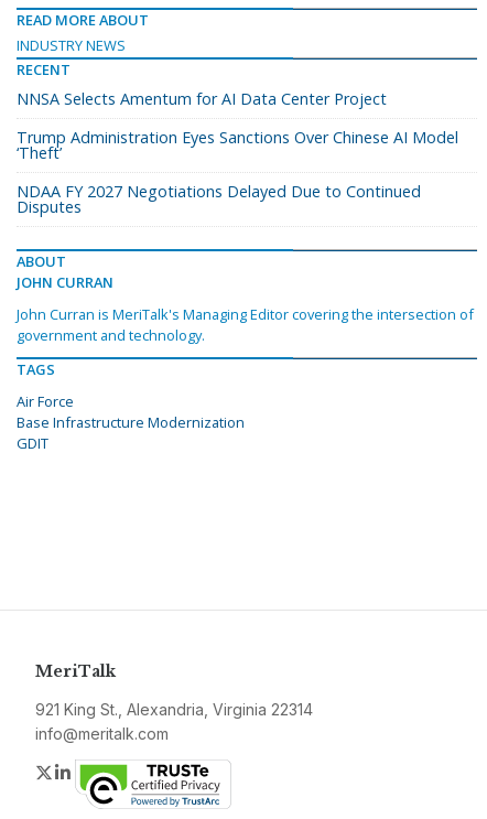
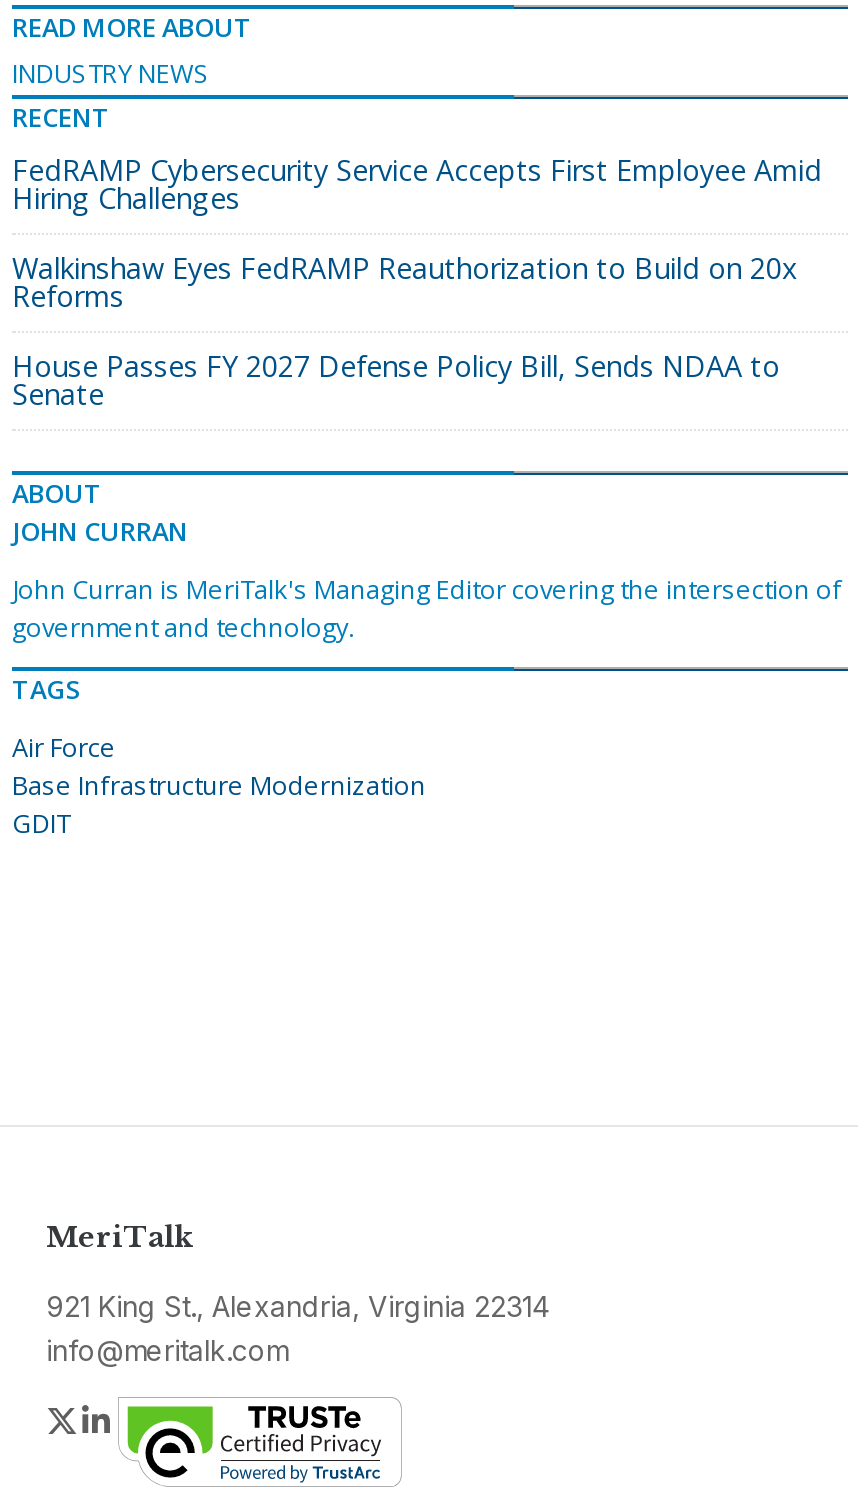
[17,88,387,109] NNSA Selects Amentum for AI Data Center Project -> [12,151,822,217] FedRAMP Cybersecurity Service Accepts First Employee Amid | Hiring Challenges
[17,127,458,163] Trump Administration Eyes Sanctions Over Chinese AI Model | ‘Theft’ -> [12,249,798,315] Walkinshaw Eyes FedRAMP Reauthorization to Build on 20x | Reforms
[17,181,421,217] NDAA FY 2027 Negotiations Delayed Due to Continued | Disputes -> [12,347,780,413] House Passes FY 2027 Defense Policy Bill, Sends NDAA to | Senate

